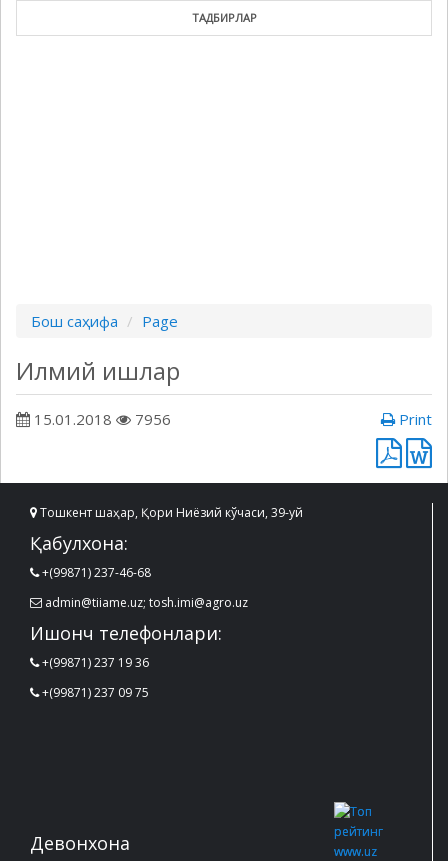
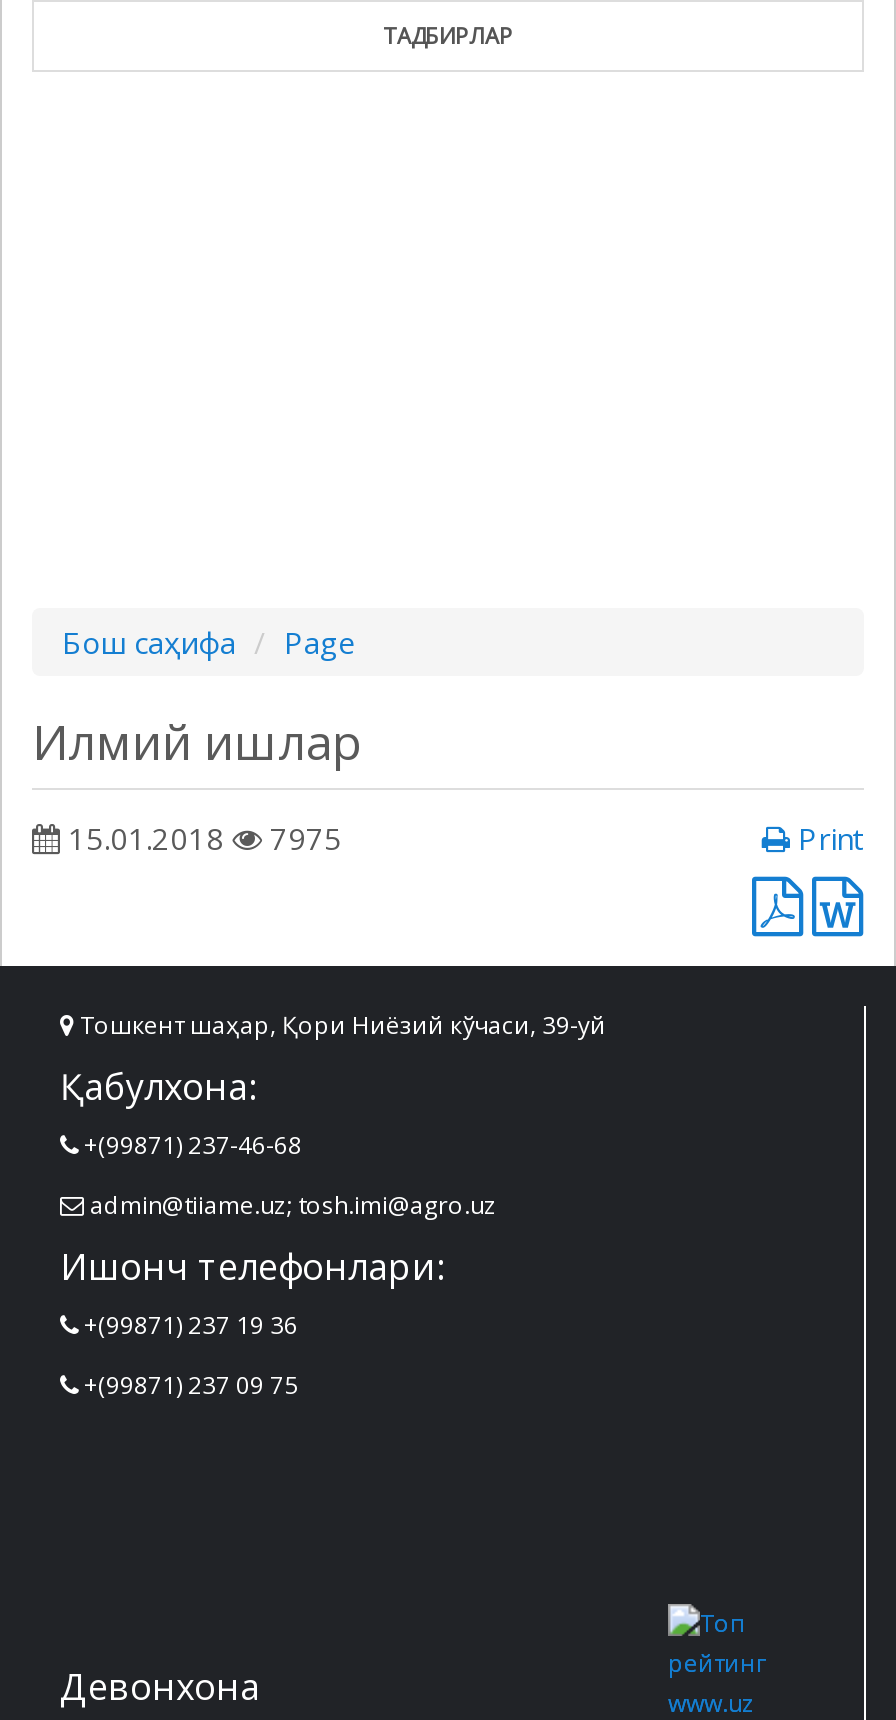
[30,409,171,429] 15.01.2018 7956 -> [60,819,342,859] 15.01.2018 7975

